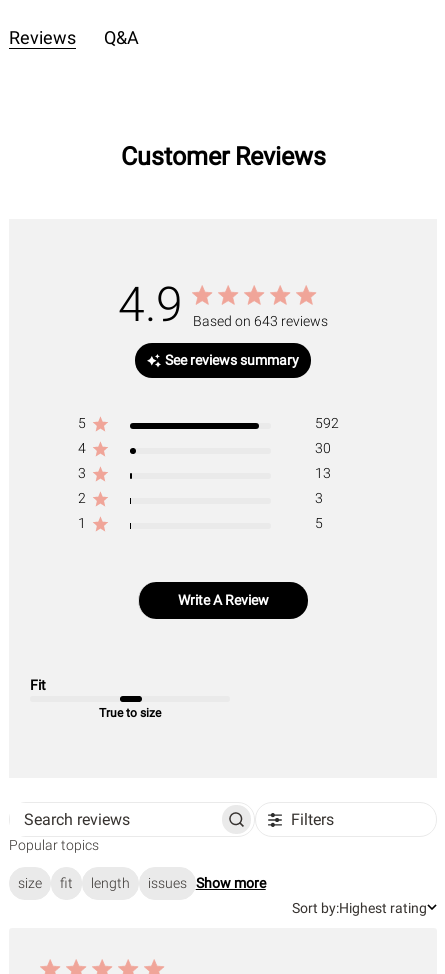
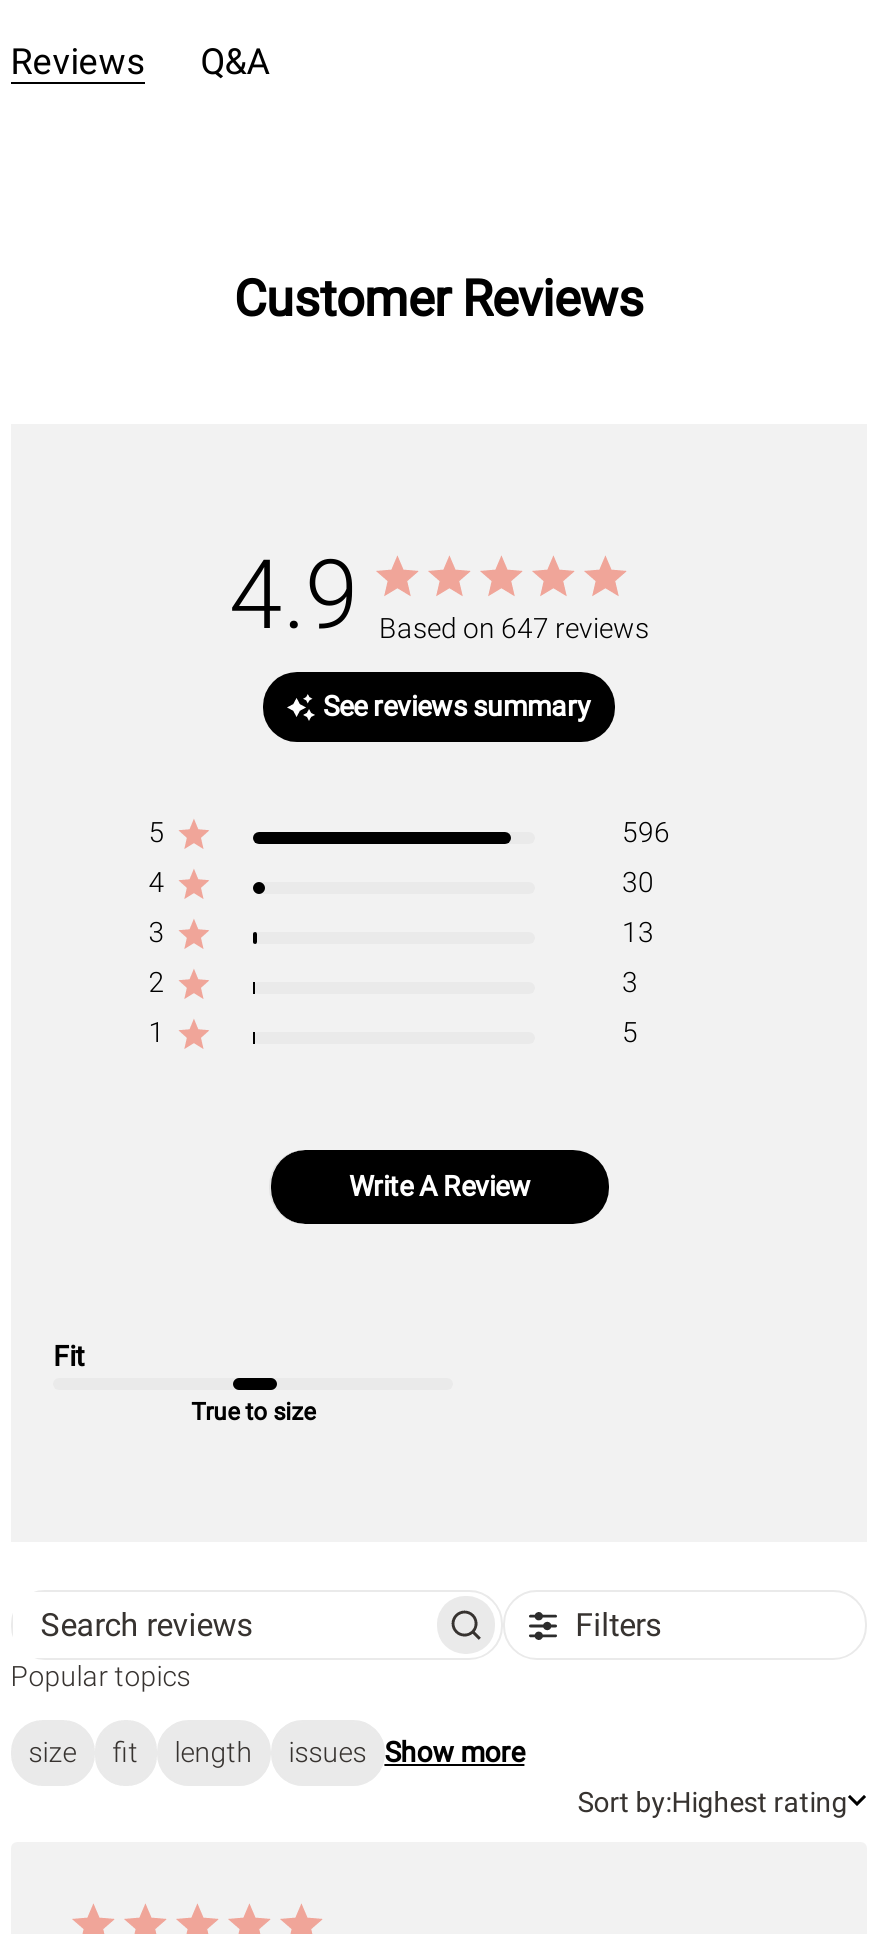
[193,313,328,329] Based on 643 reviews -> [379,613,649,645] Based on 647 reviews
[314,415,338,431] 592 -> [622,817,670,849] 596

